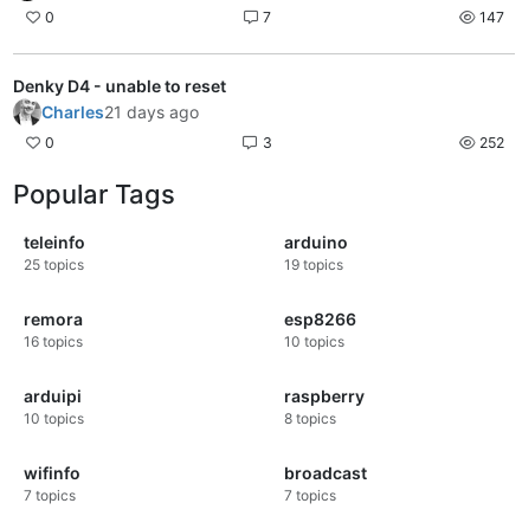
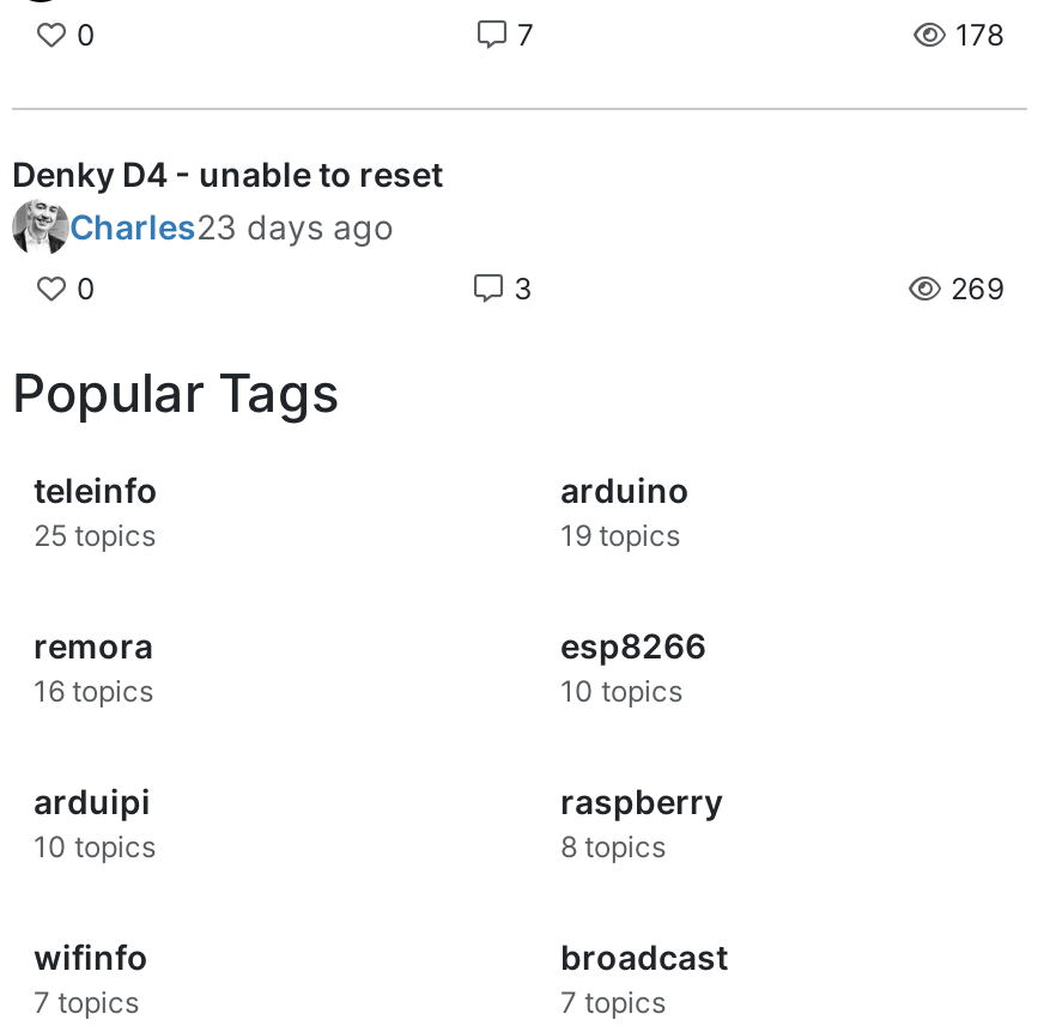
[476,8,504,26] 147 -> [948,16,1006,52] 178
[41,102,199,122] Charles21 days ago -> [69,206,393,246] Charles23 days ago
[476,134,504,151] 252 -> [943,271,1006,306] 269

